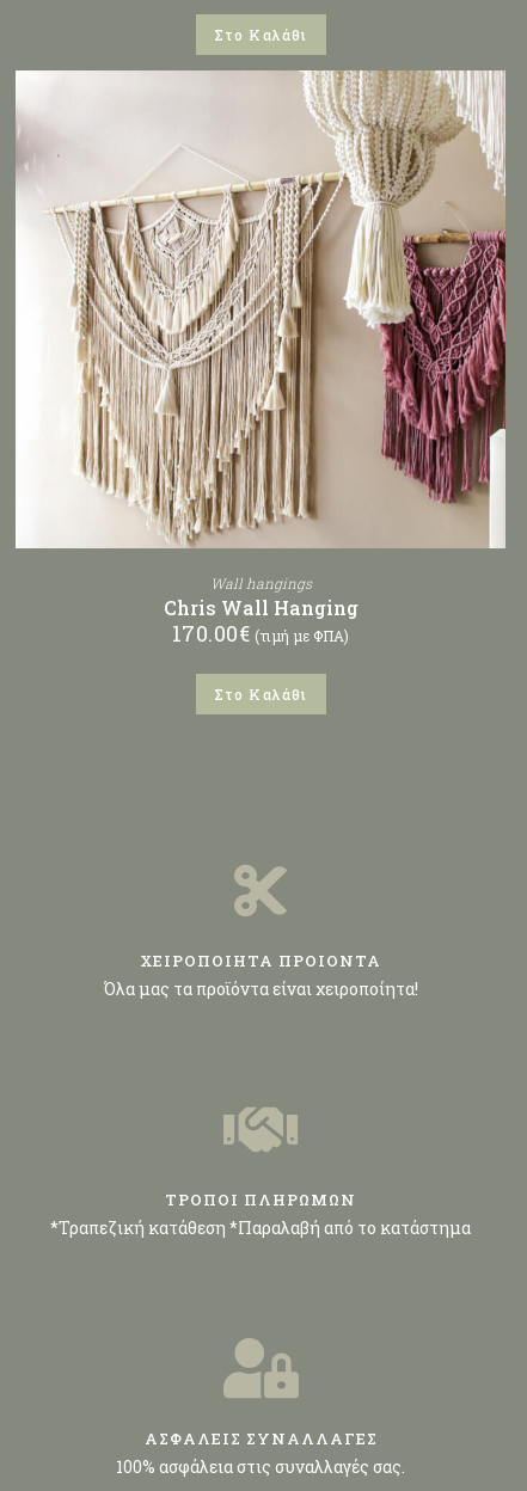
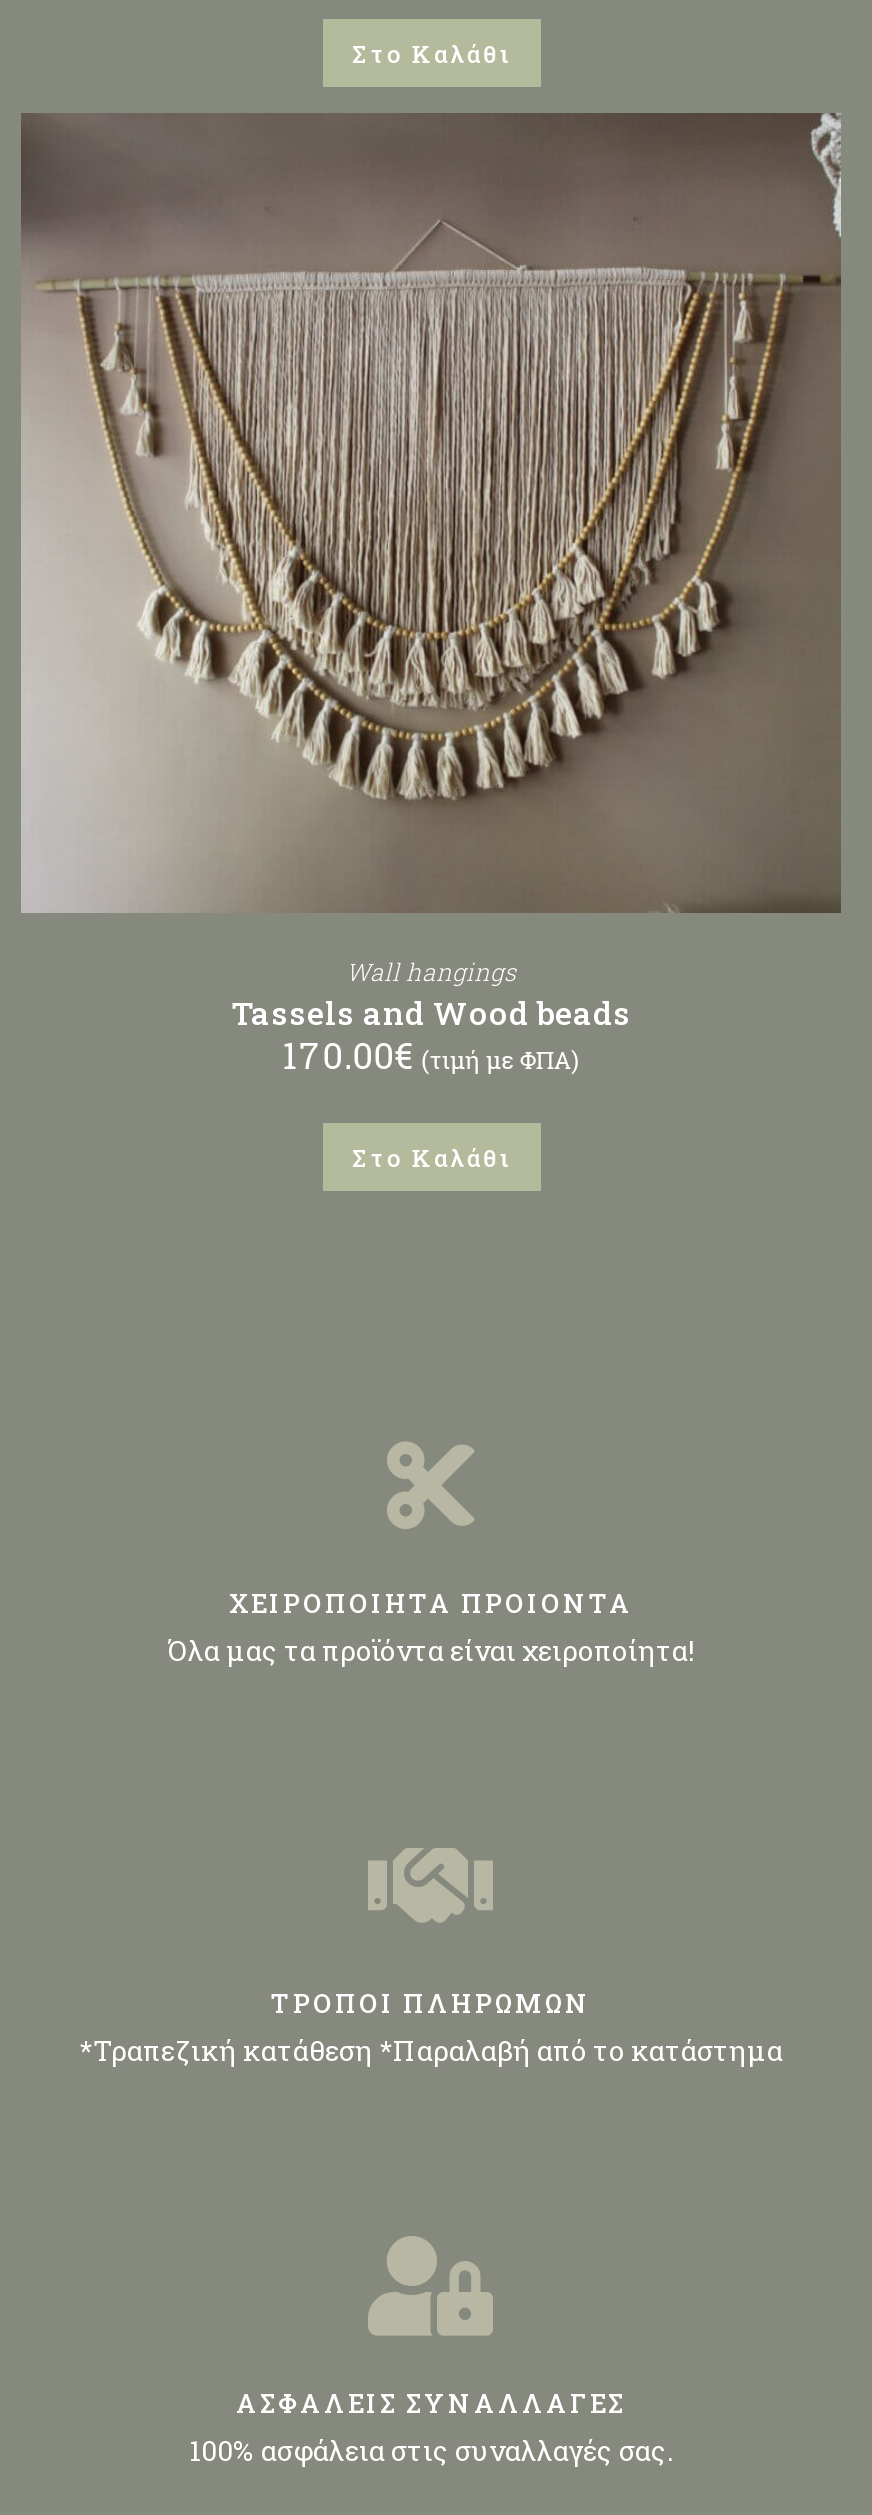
[14,69,507,620] [image] | Chris Wall Hanging -> [19,111,843,1033] [image] | Tassels and Wood beads

